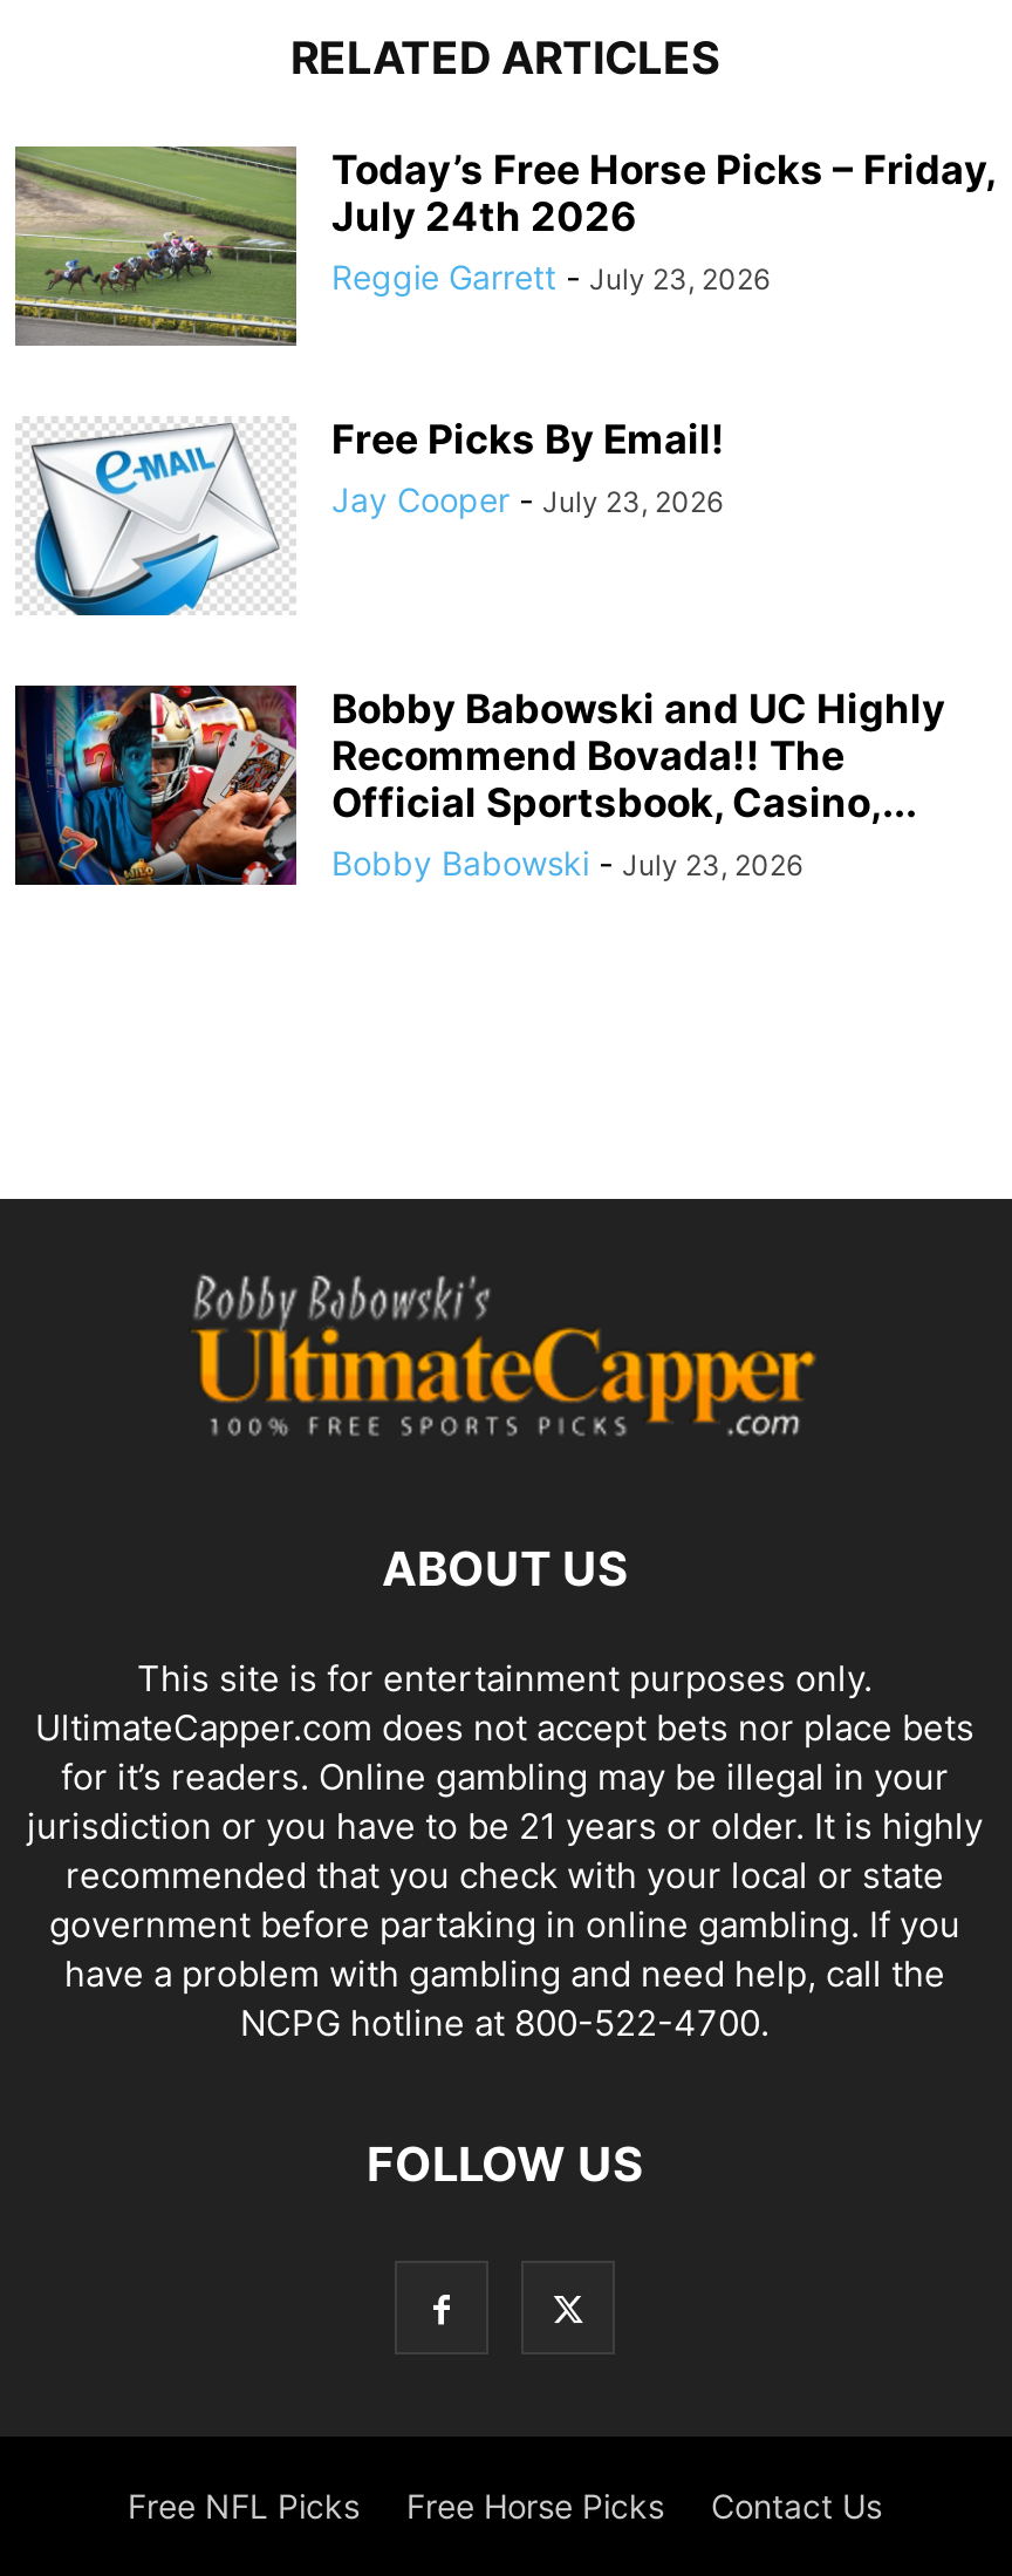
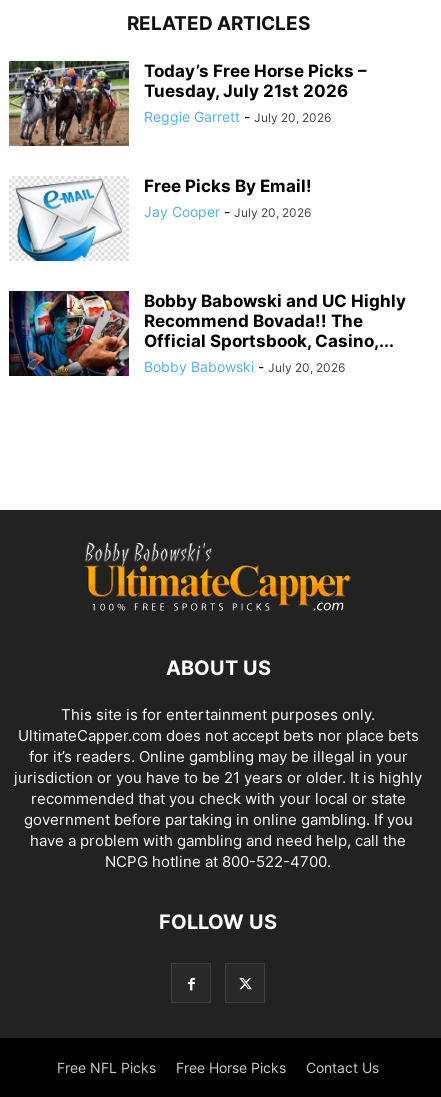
[15,144,994,346] [image] | Today’s Free Horse Picks – Friday, | July 24th 2026 | Reggie Garrett - July 23, 2026 -> [9,60,367,146] [image] | Today’s Free Horse Picks – | Tuesday, July 21st 2026 | Reggie Garrett - July 20, 2026
[331,479,723,518] Jay Cooper - July 23, 2026 -> [144,203,311,220] Jay Cooper - July 20, 2026
[331,842,802,882] Bobby Babowski - July 23, 2026 -> [144,358,345,375] Bobby Babowski - July 20, 2026

